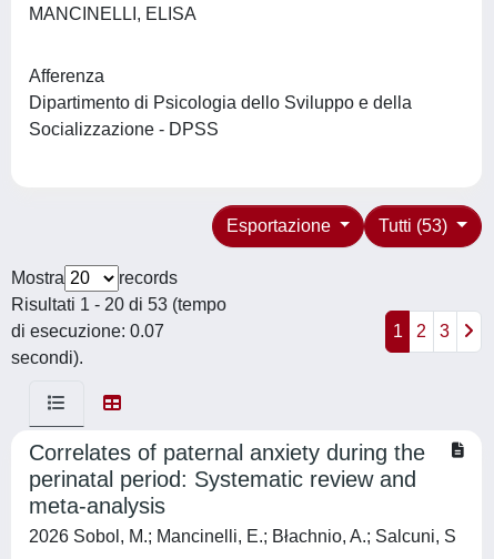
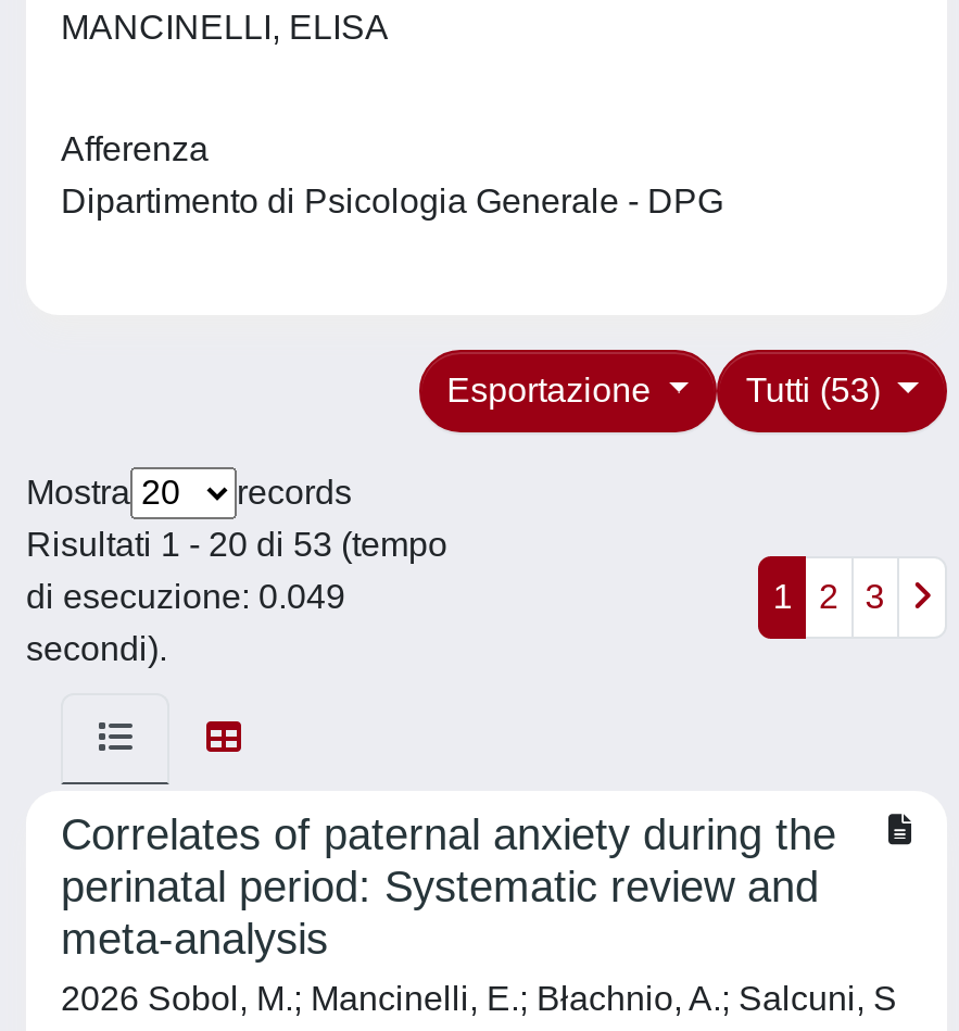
[29,93,412,139] Dipartimento di Psicologia dello Sviluppo e della | Socializzazione - DPSS -> [61,183,741,219] Dipartimento di Psicologia Generale - DPG
[11,322,164,341] di esecuzione: 0.07 -> [26,578,345,615] di esecuzione: 0.049

